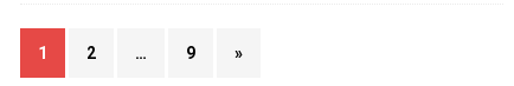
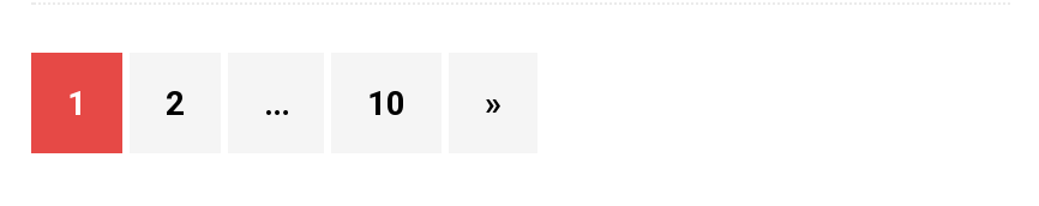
[186,43,195,62] 9 -> [367,84,406,123] 10

